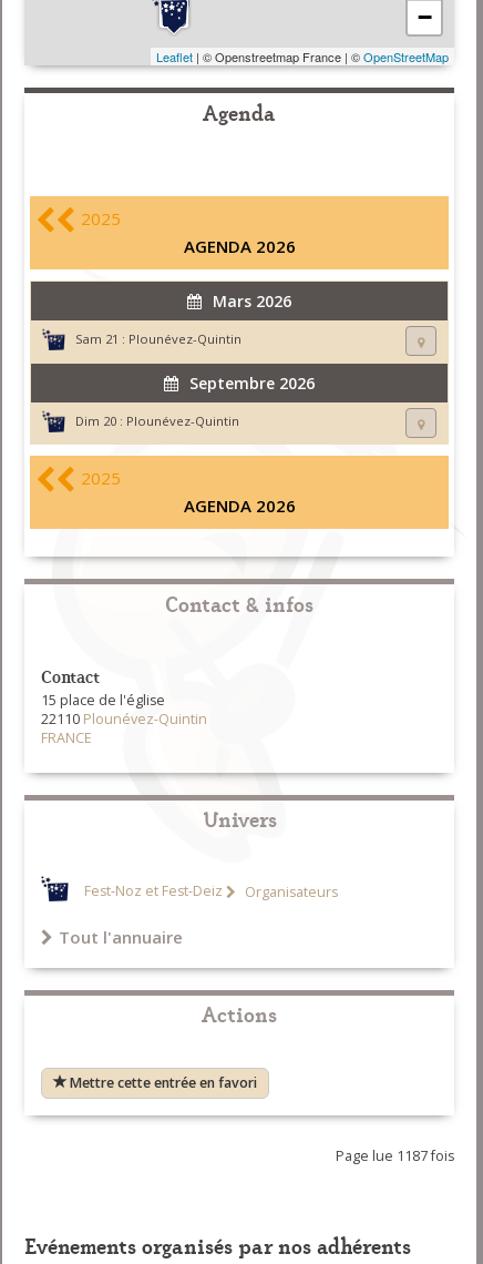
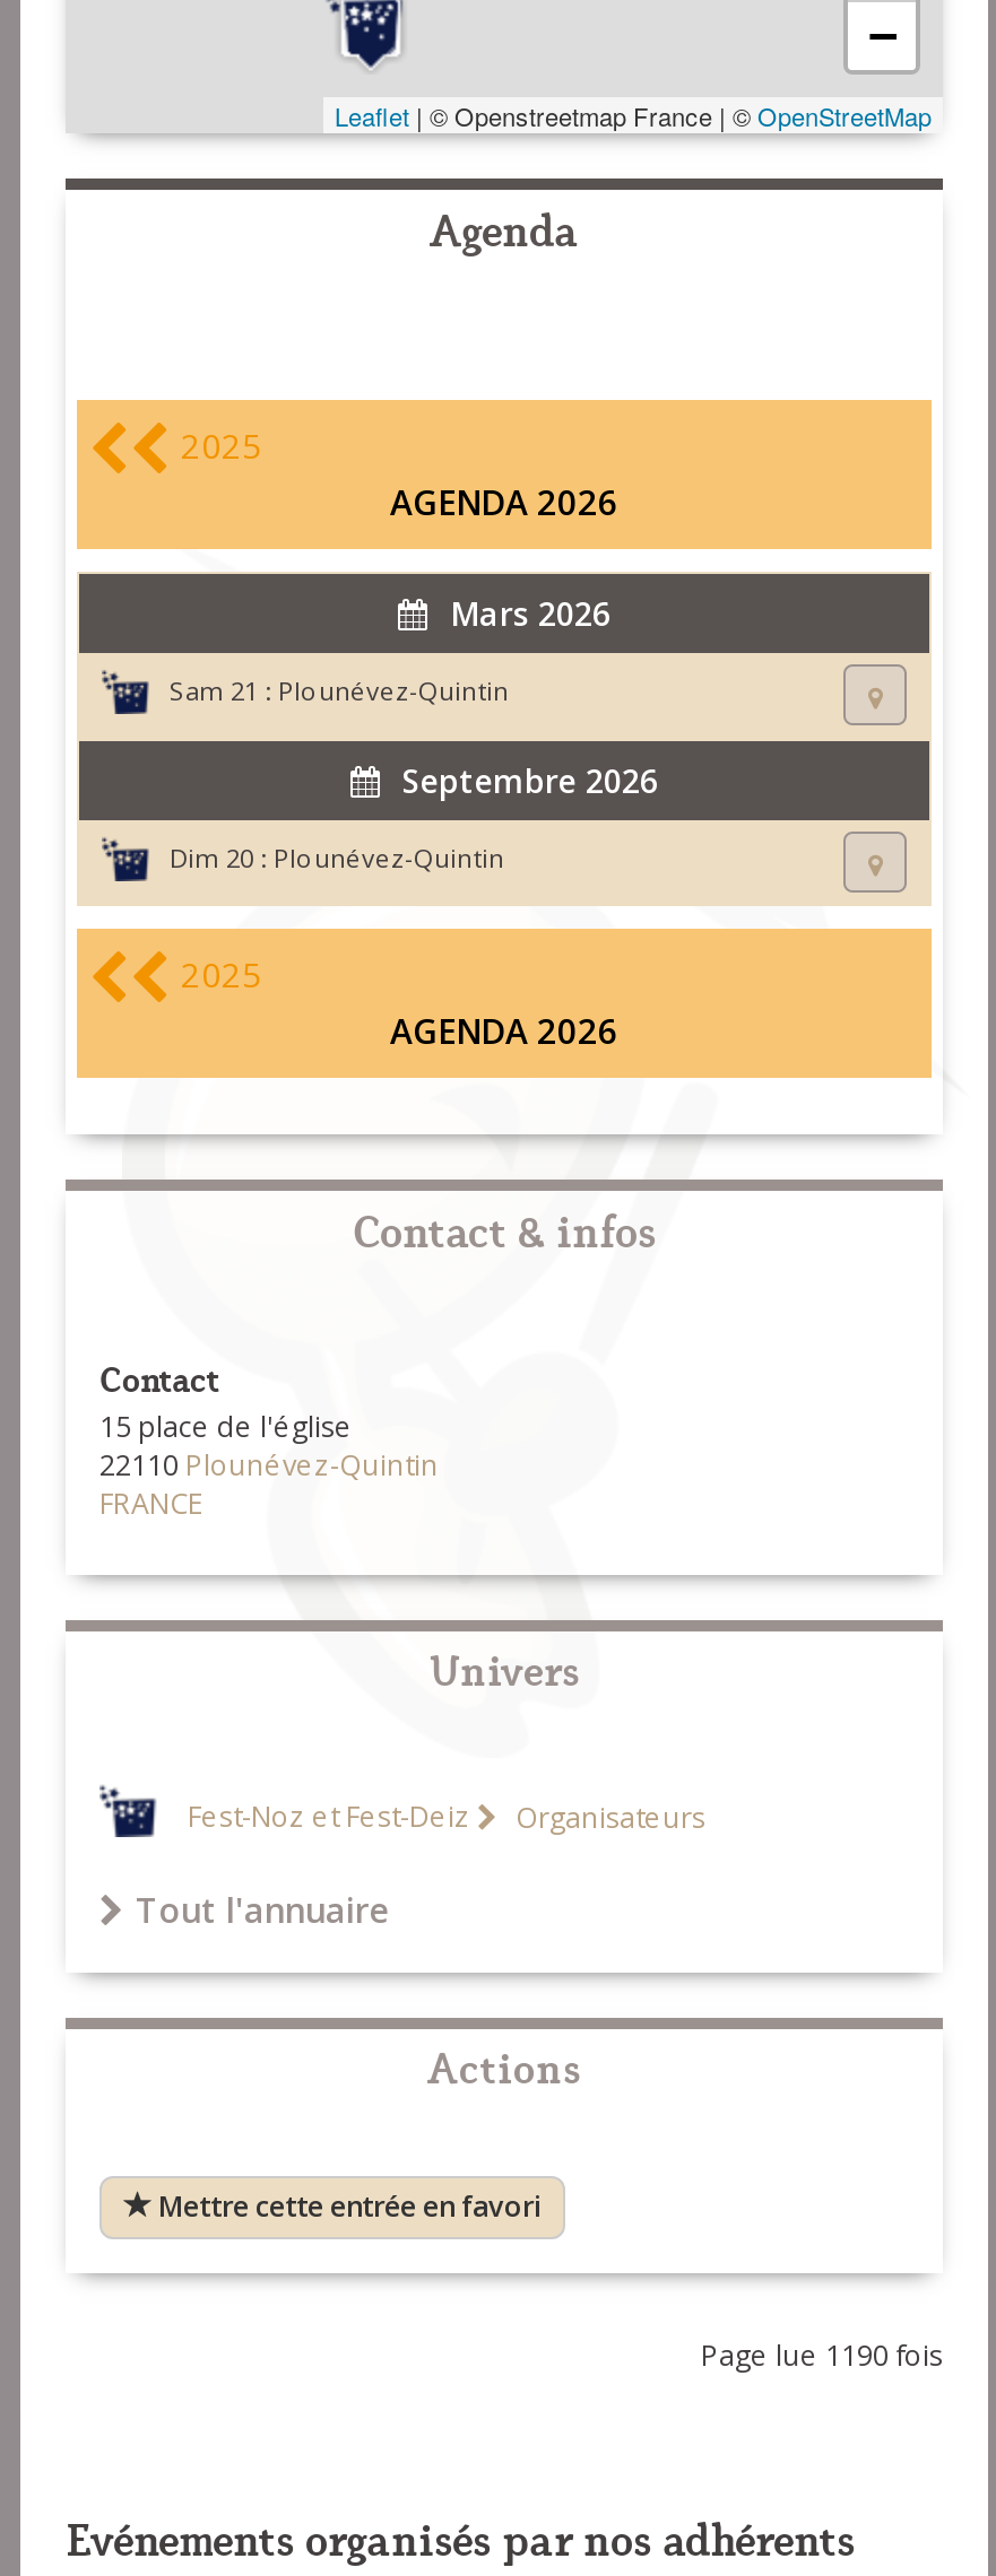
[336,1147,454,1166] Page lue 1187 fois -> [701,2337,943,2376] Page lue 1190 fois

